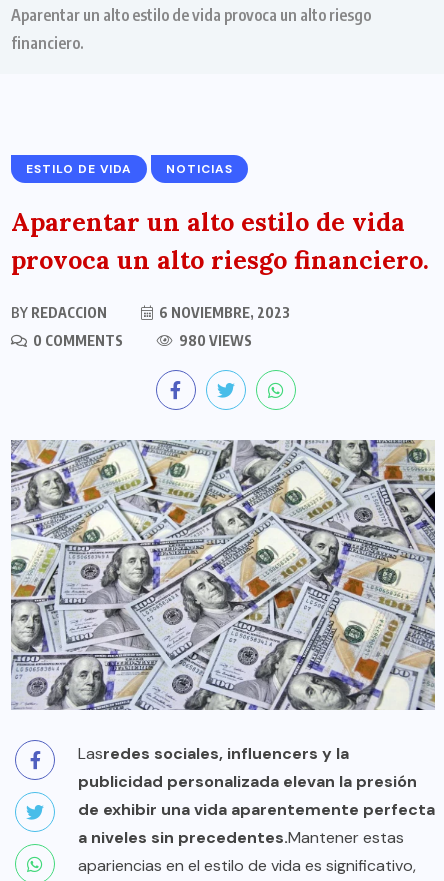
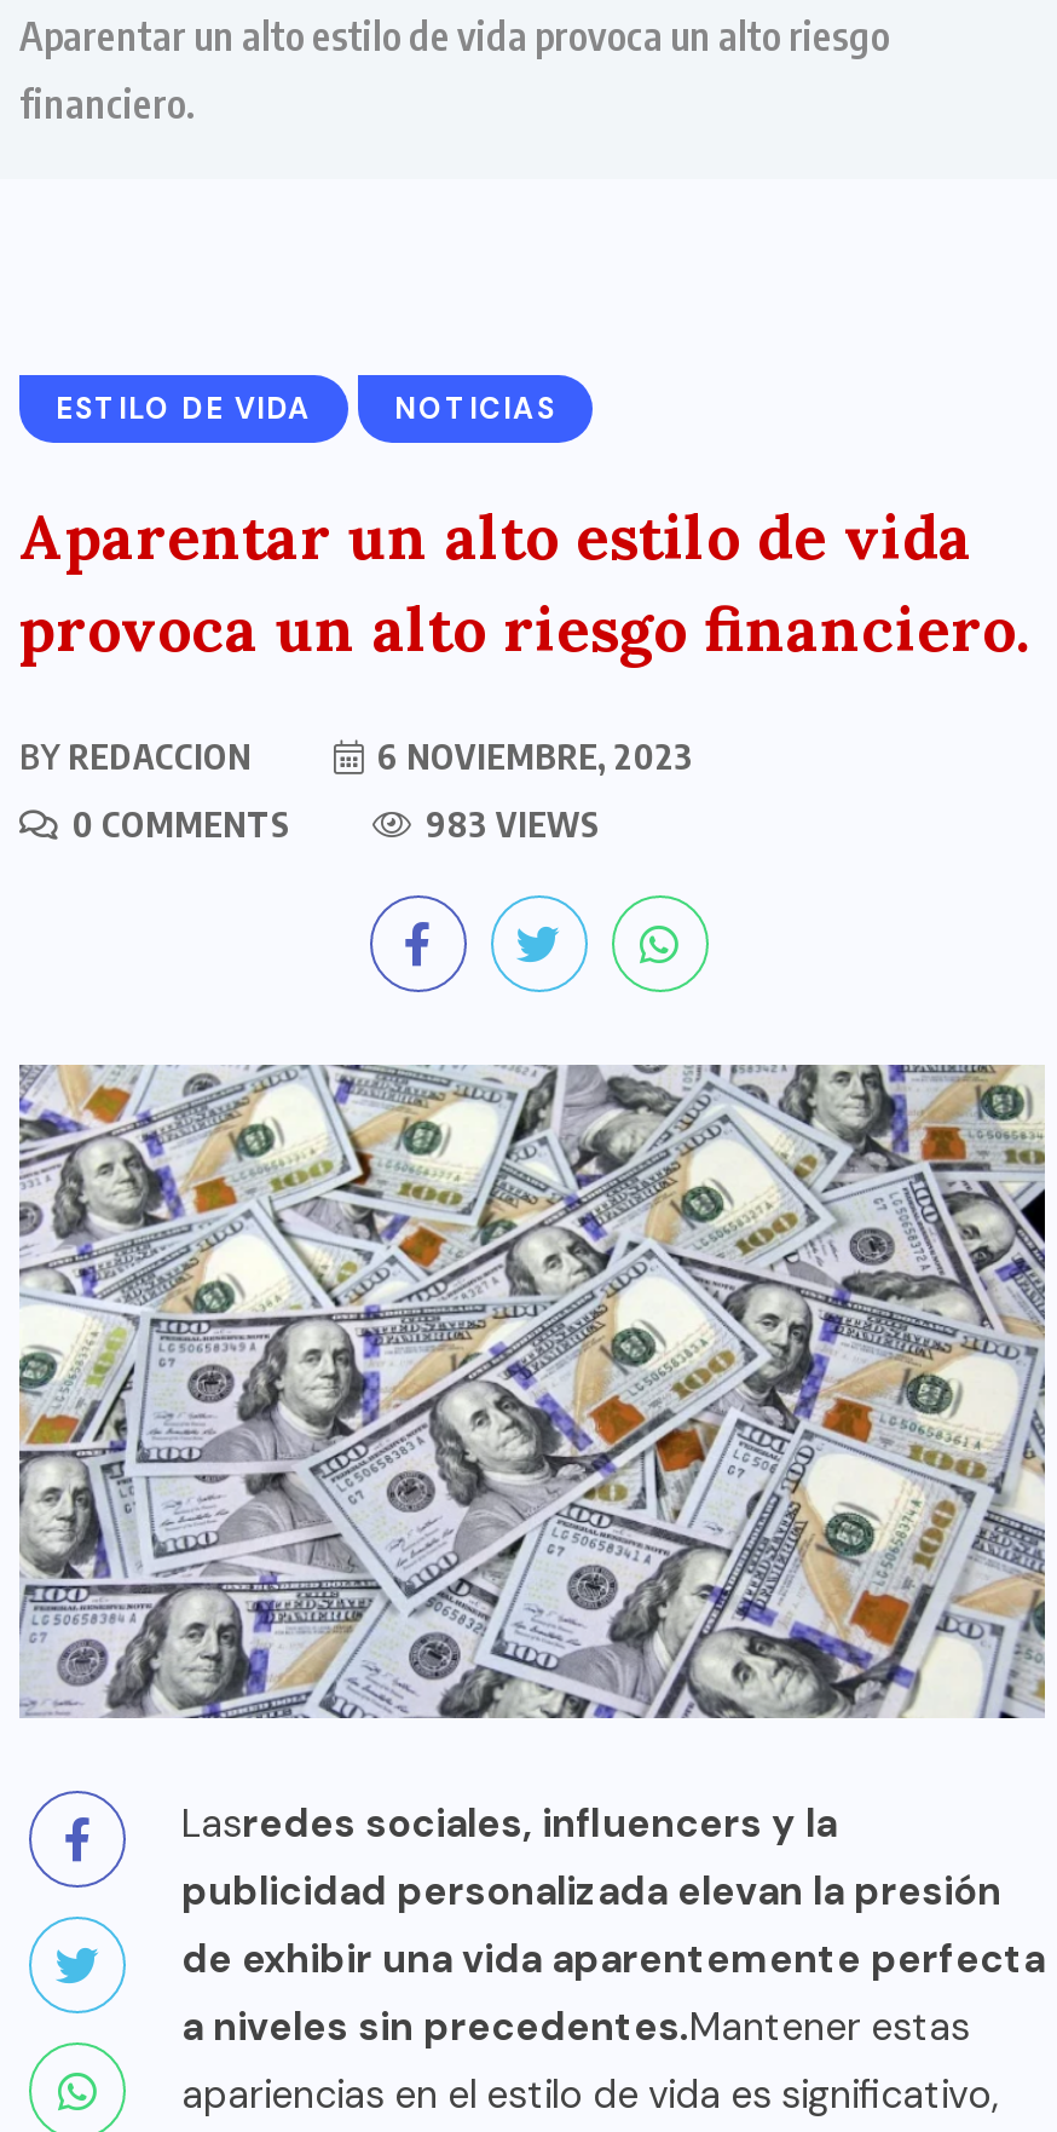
[176,332,252,349] 980 VIEWS -> [418,803,600,844] 983 VIEWS

